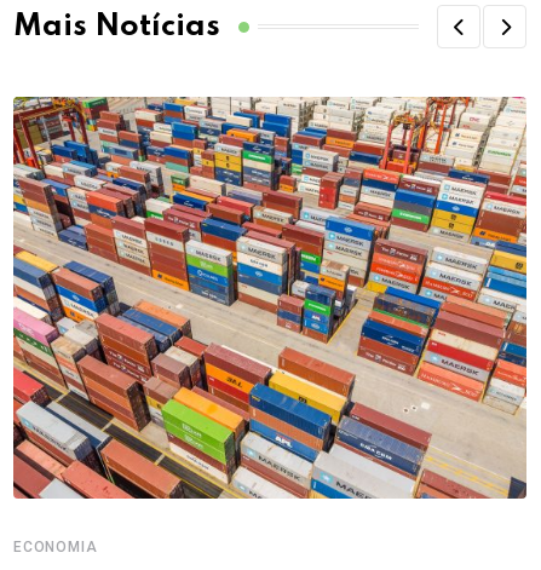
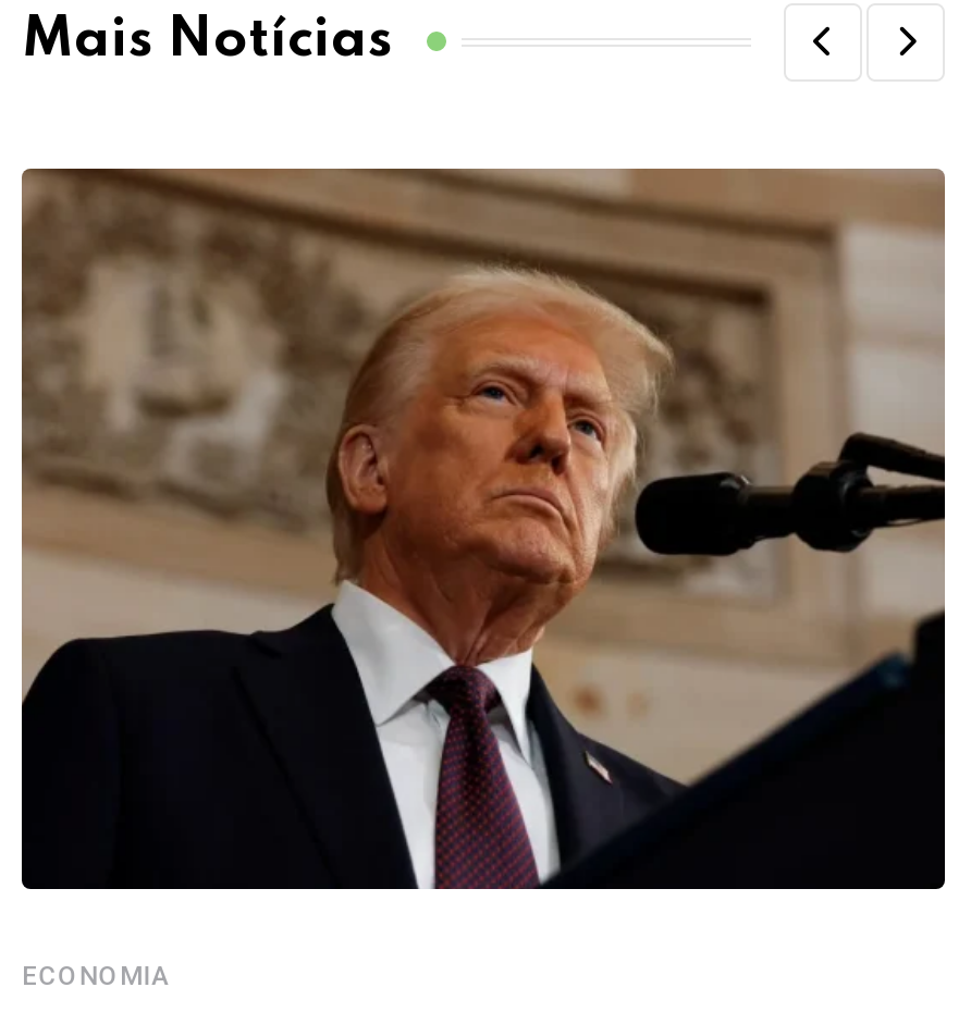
[12,96,528,500] [image] -> [20,168,947,892] [image]

